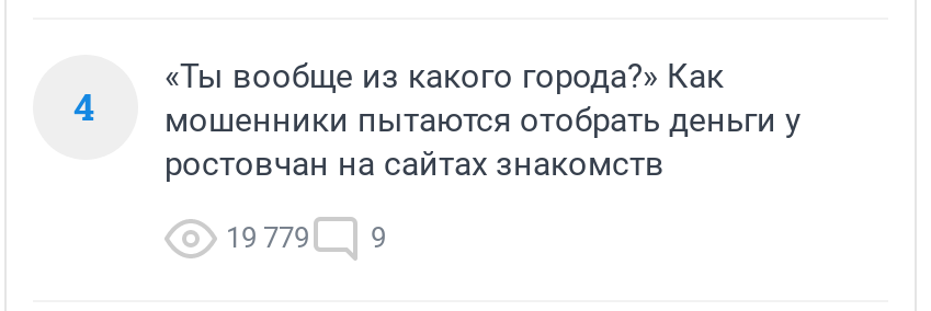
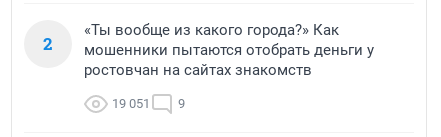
[73,81,801,140] 4 мошенники пытаются отобрать деньги у -> [43,32,374,59] 2 мошенники пытаются отобрать деньги у
[226,221,386,254] 19 779 9 -> [112,96,185,111] 19 051 9

